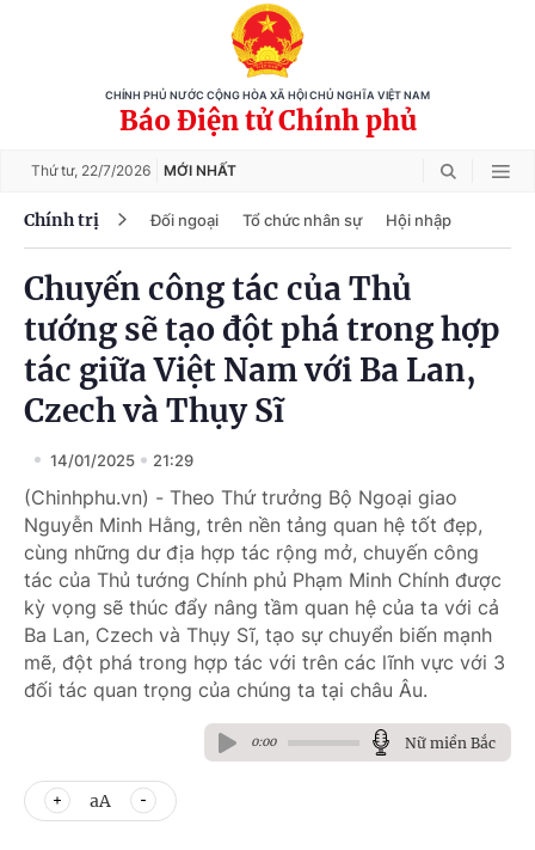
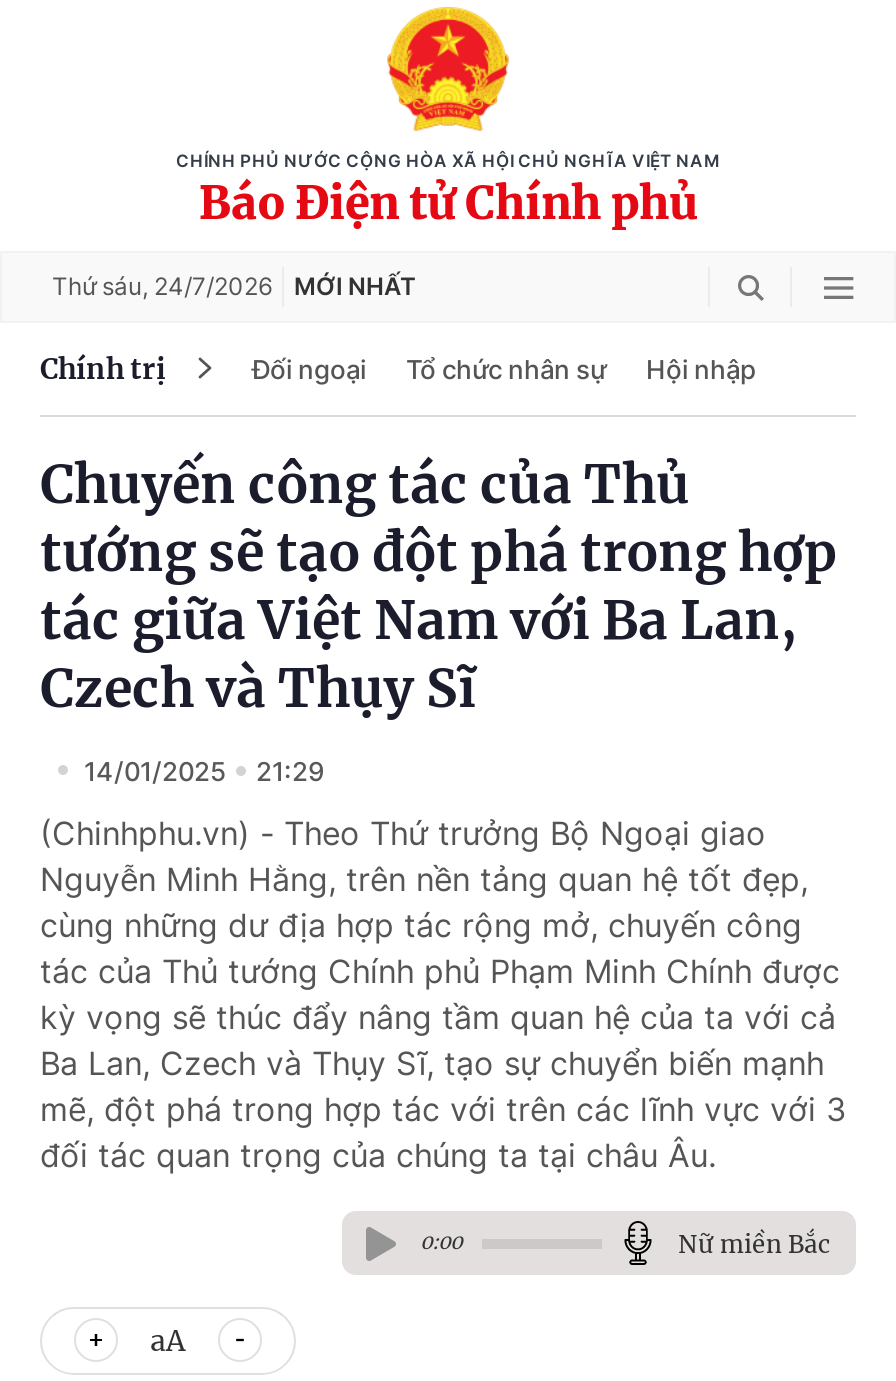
[31,161,236,179] Thứ tư, 22/7/2026 MỚI NHẤT -> [52,271,416,301] Thứ sáu, 24/7/2026 MỚI NHẤT

